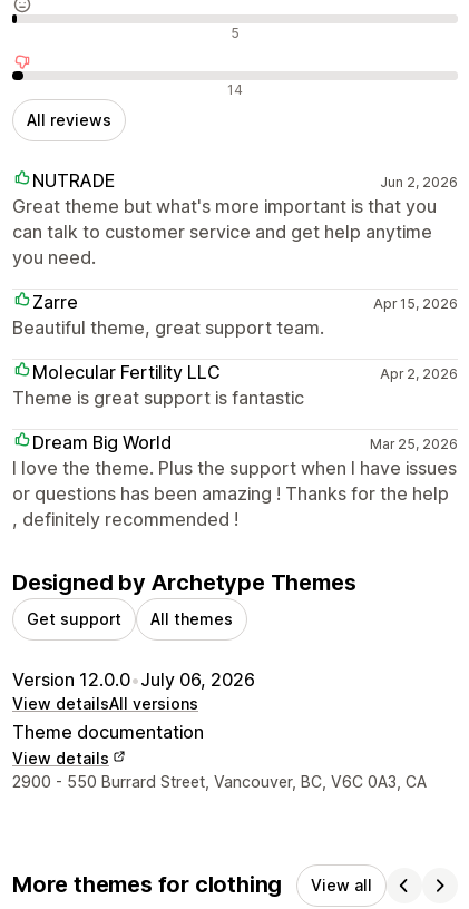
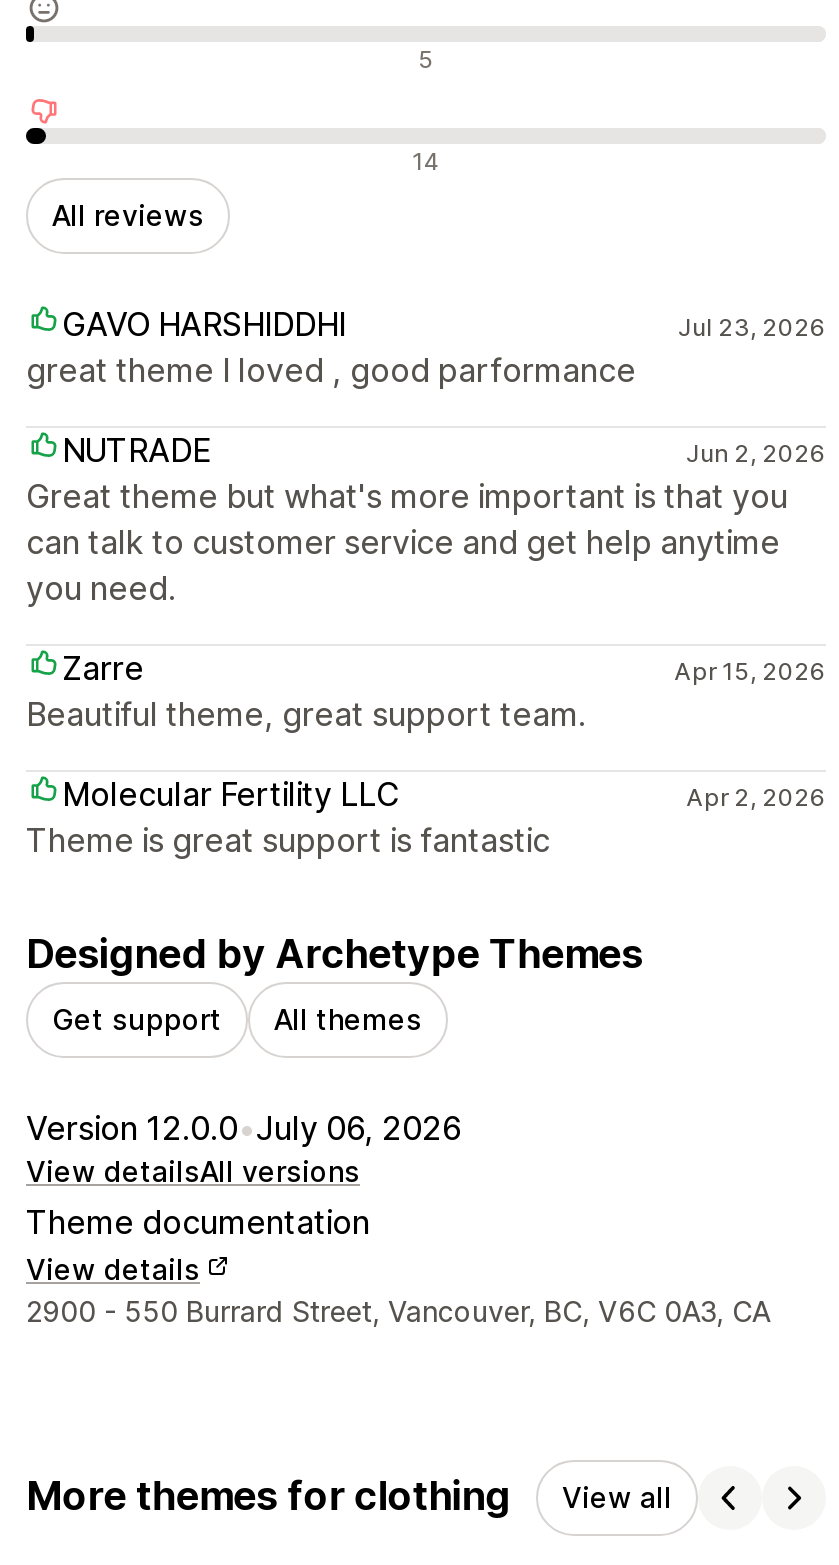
none -> [26,304,826,390] GAVO HARSHIDDHI | Jul 23, 2026 | great theme I loved , good parformance
moved [12,169,458,409] -> [26,430,826,860]: NUTRADE | Jun 2, 2026 | Great theme but what's more important is that you | ... | Apr 2, 2026 | Theme is great support is fantastic
[12,431,458,530] Dream Big World | Mar 25, 2026 | I love the theme. Plus the support when I have issues | or questions has been amazing ! Thanks for the help | , definitely recommended ! -> none

